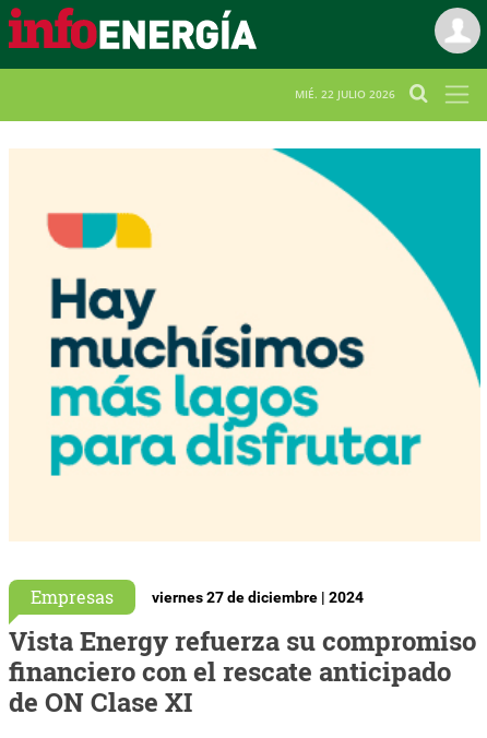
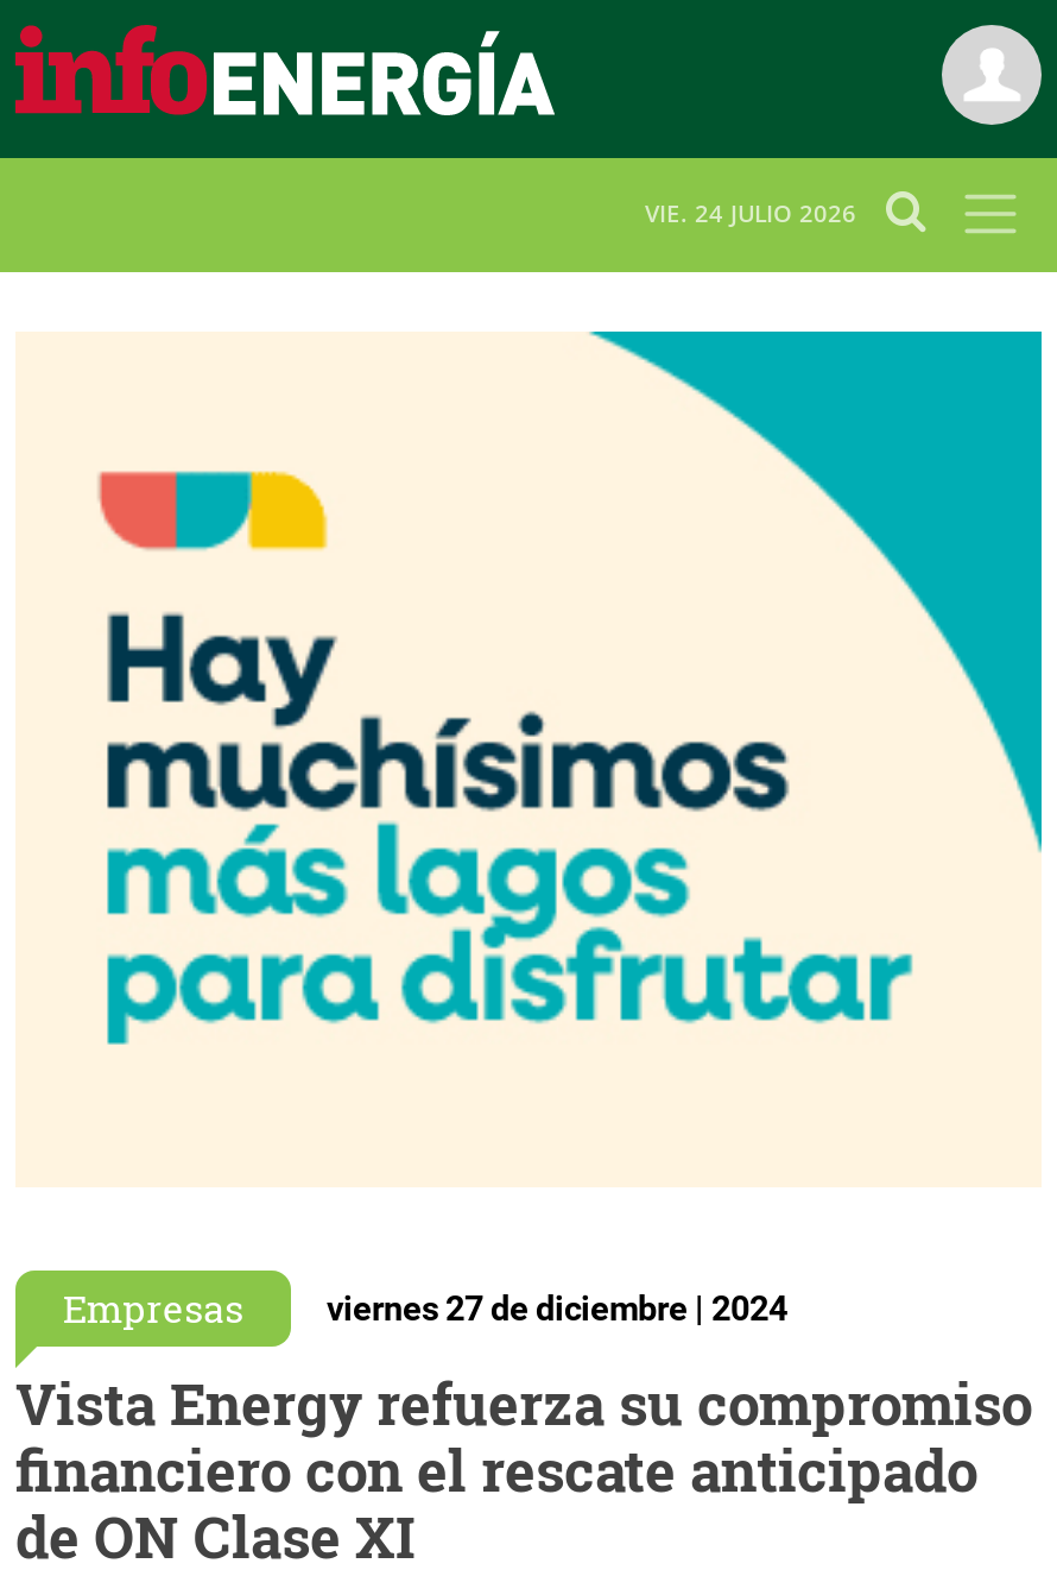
[295,87,395,102] MIÉ. 22 JULIO 2026 -> [645,197,856,230] VIE. 24 JULIO 2026

